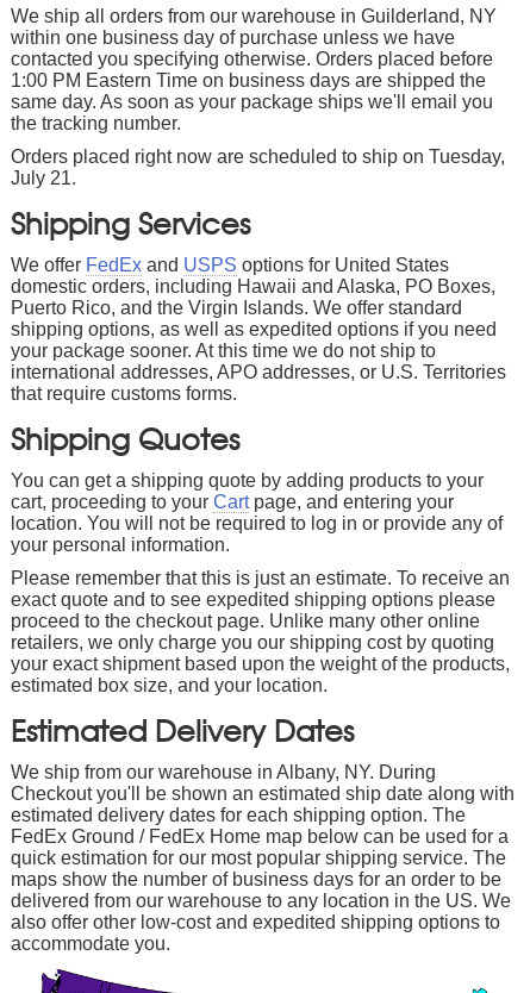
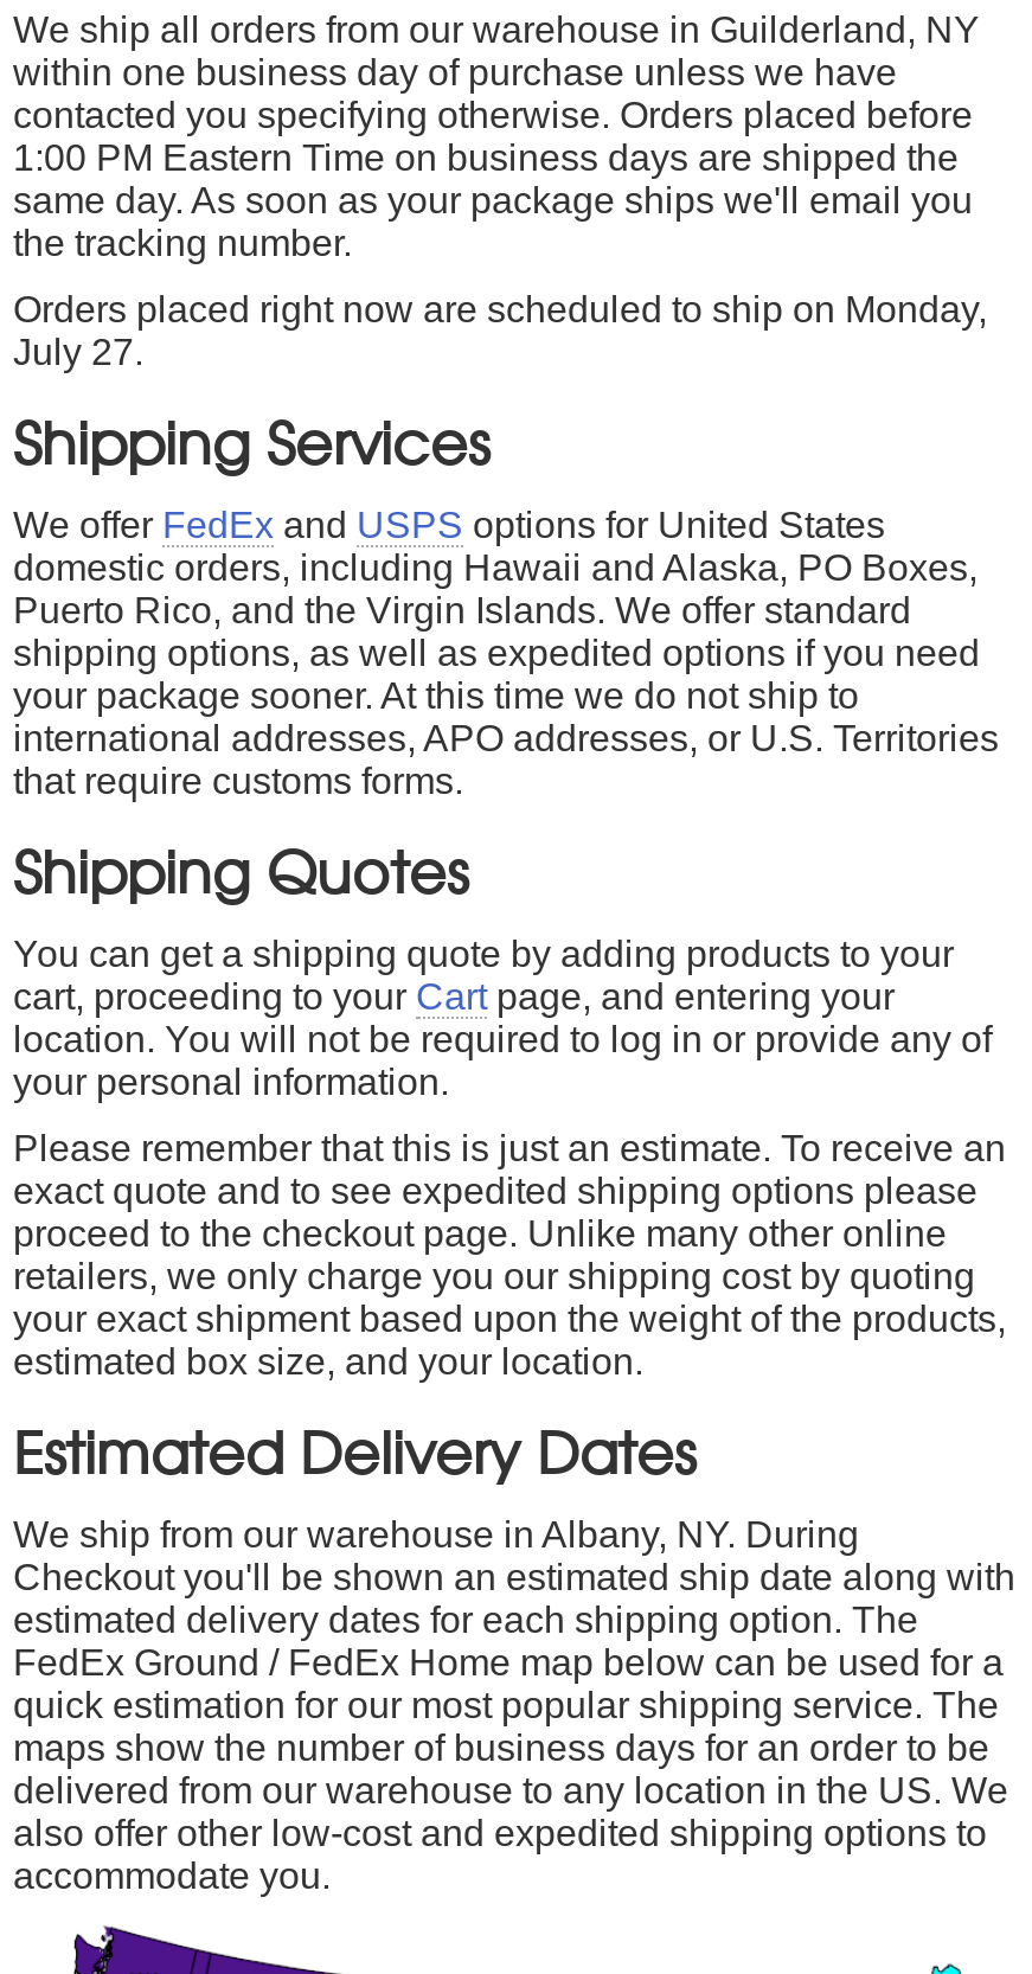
[11,147,505,167] Orders placed right now are scheduled to ship on Tuesday, -> [13,290,987,330] Orders placed right now are scheduled to ship on Monday,
[11,168,76,189] July 21. -> [13,333,143,373] July 27.

